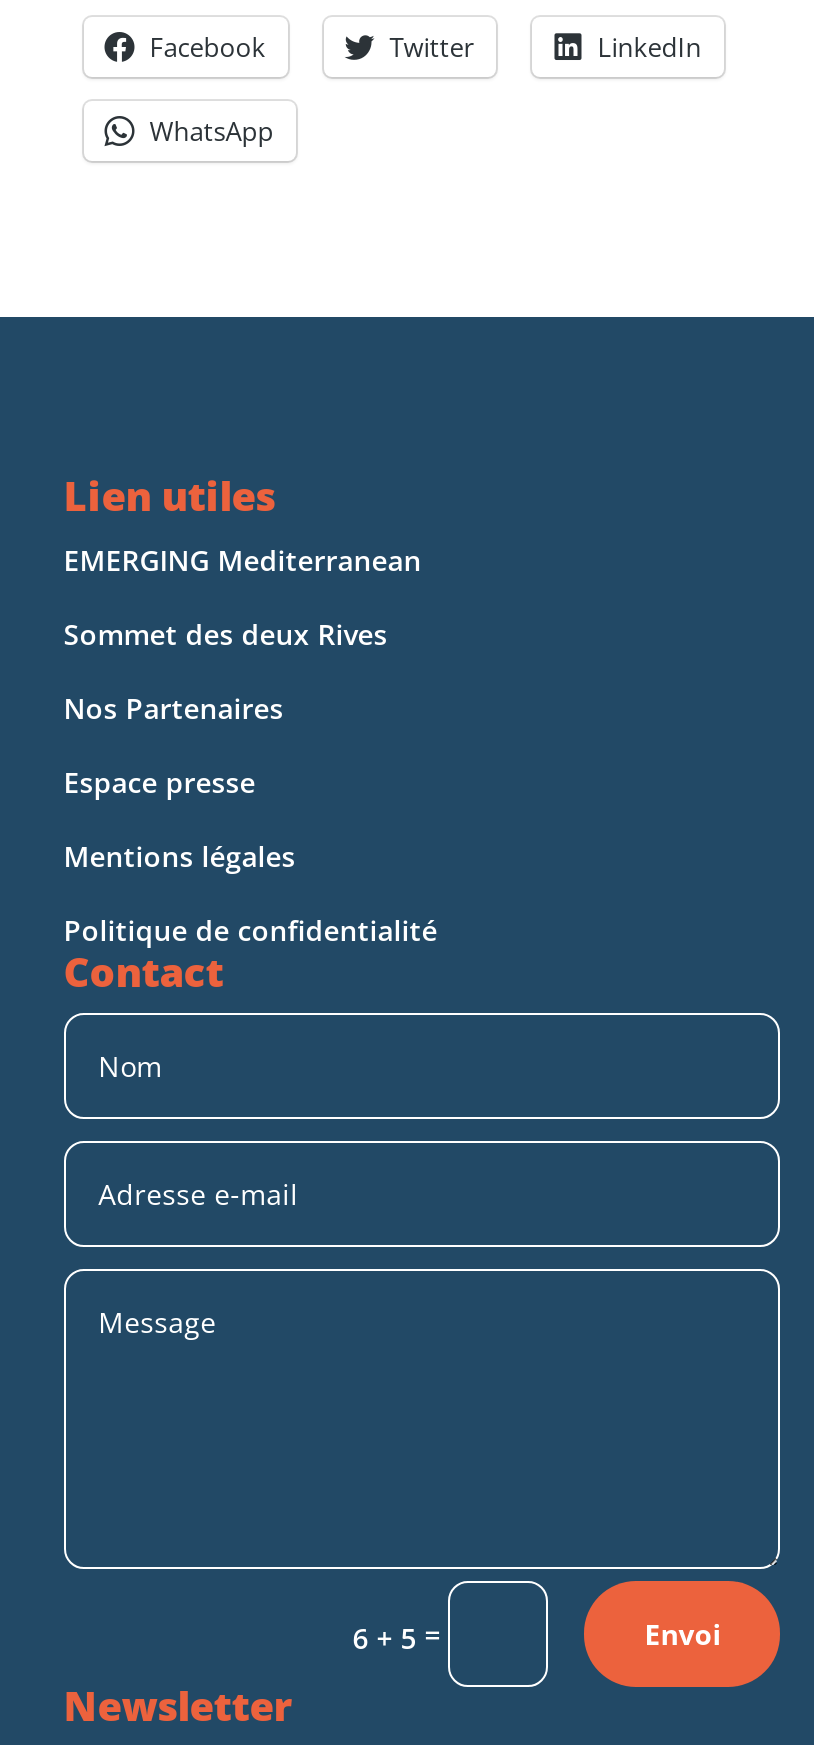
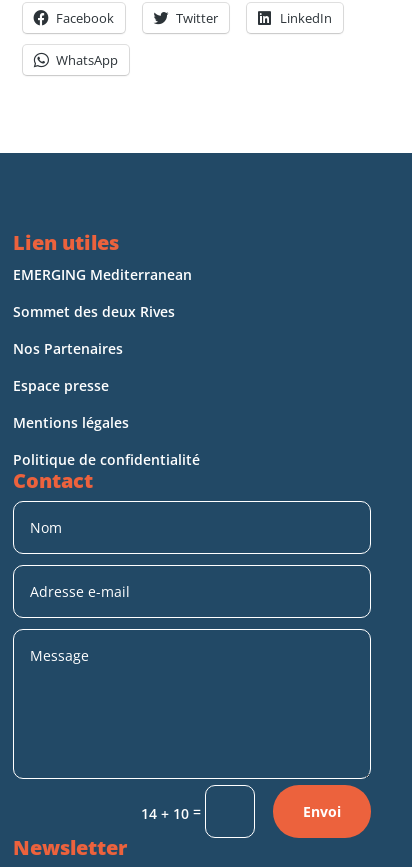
[352,1615,448,1656] 6 + 5 = -> [141,802,205,822] 14 + 10 =

